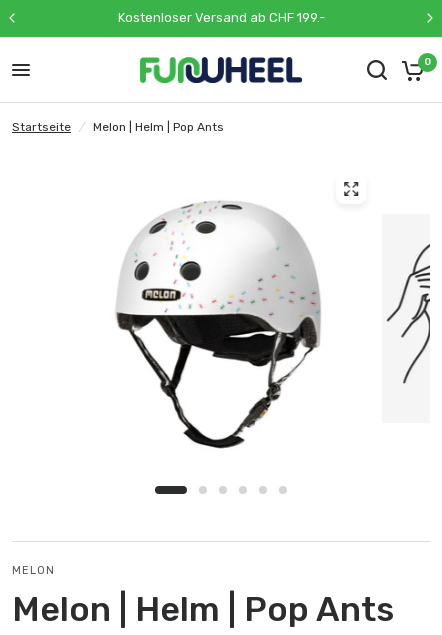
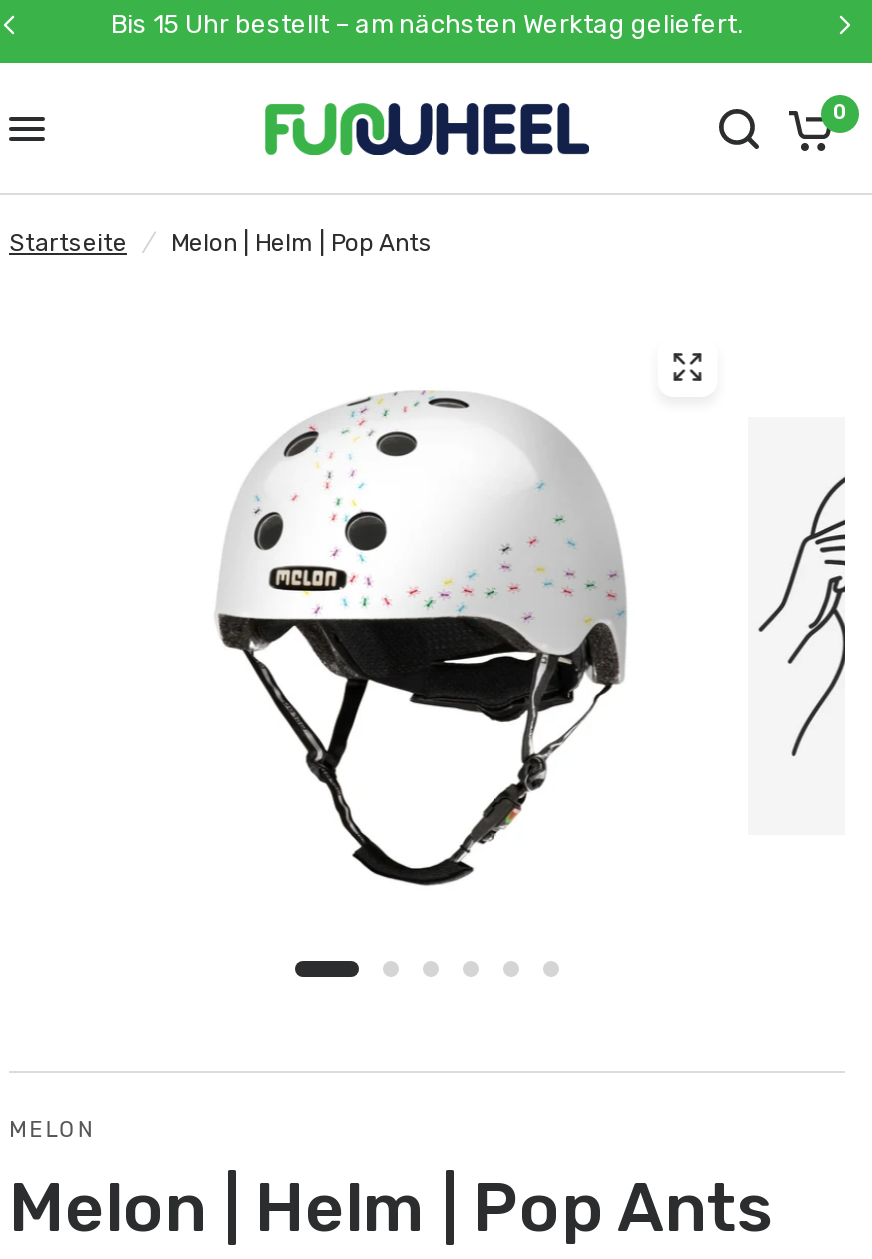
[117,10,324,25] Kostenloser Versand ab CHF 199.- -> [111,9,743,39] Bis 15 Uhr bestellt – am nächsten Werktag geliefert.

